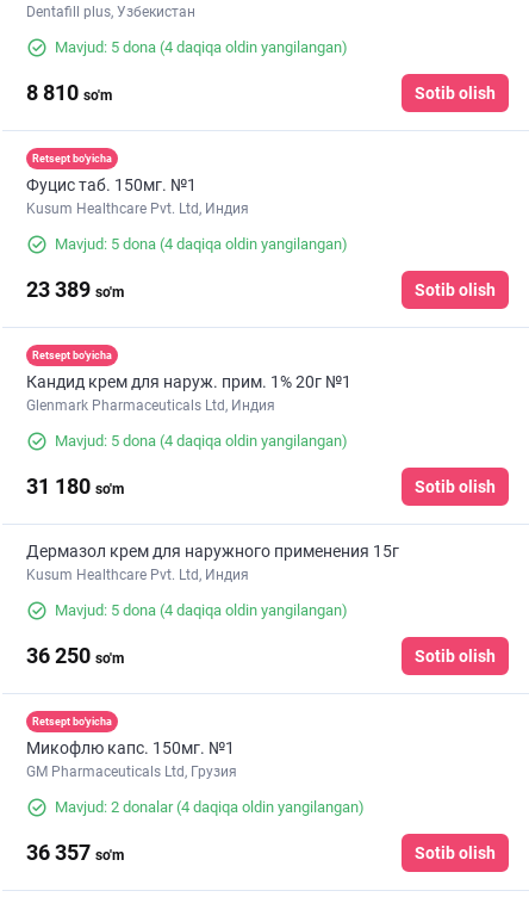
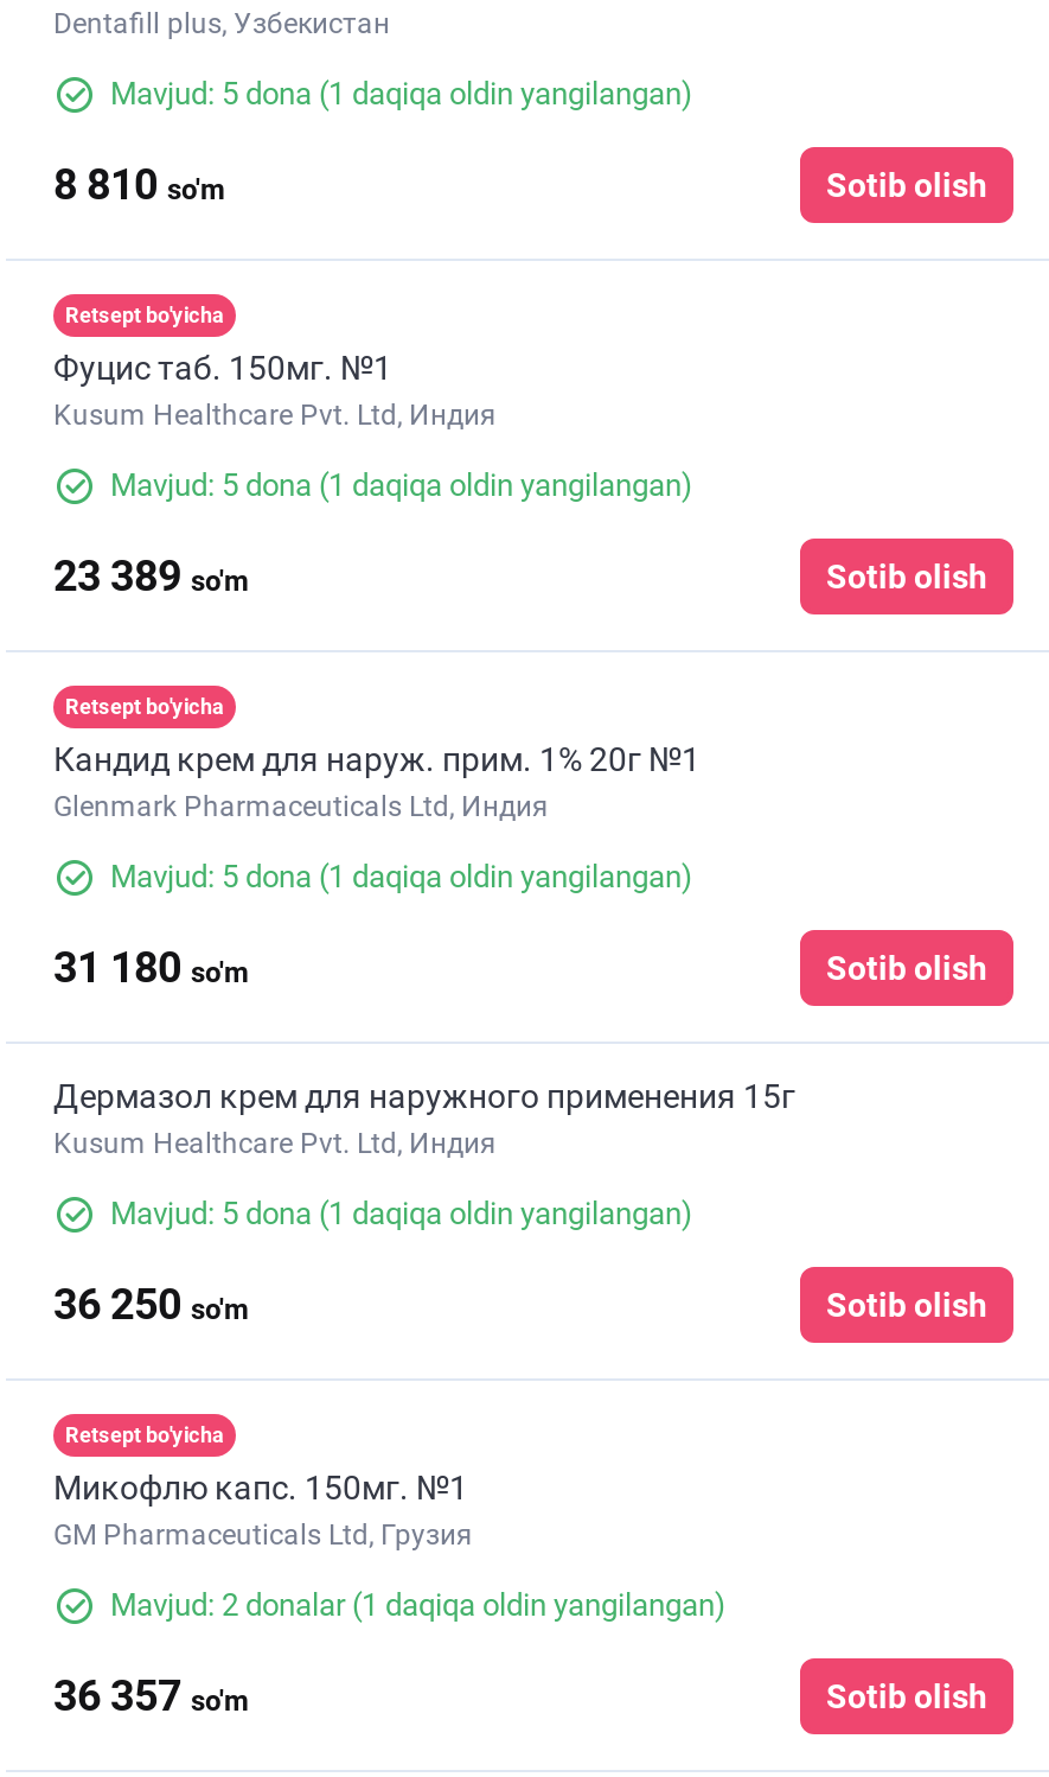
[55,38,348,56] Mavjud: 5 dona (4 daqiqa oldin yangilangan) -> [110,76,693,112] Mavjud: 5 dona (1 daqiqa oldin yangilangan)
[55,235,348,253] Mavjud: 5 dona (4 daqiqa oldin yangilangan) -> [110,468,693,503] Mavjud: 5 dona (1 daqiqa oldin yangilangan)
[55,432,348,450] Mavjud: 5 dona (4 daqiqa oldin yangilangan) -> [110,859,693,895] Mavjud: 5 dona (1 daqiqa oldin yangilangan)
[55,601,348,619] Mavjud: 5 dona (4 daqiqa oldin yangilangan) -> [110,1196,693,1232] Mavjud: 5 dona (1 daqiqa oldin yangilangan)
[55,798,365,816] Mavjud: 2 donalar (4 daqiqa oldin yangilangan) -> [110,1588,727,1623] Mavjud: 2 donalar (1 daqiqa oldin yangilangan)

